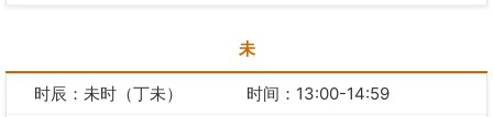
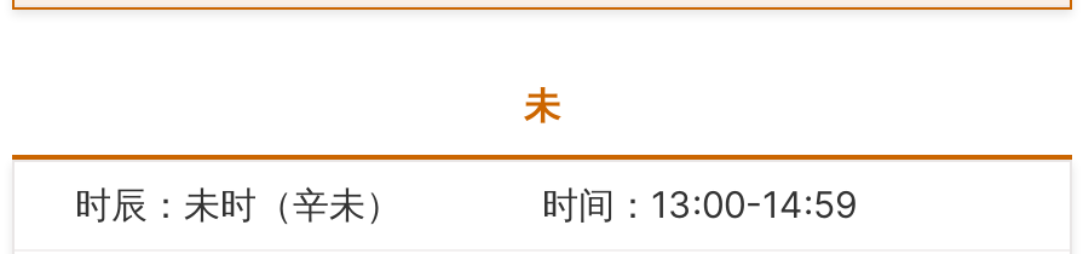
[34,83,183,104] 时辰：未时（丁未） -> [75,181,402,227] 时辰：未时（辛未）

